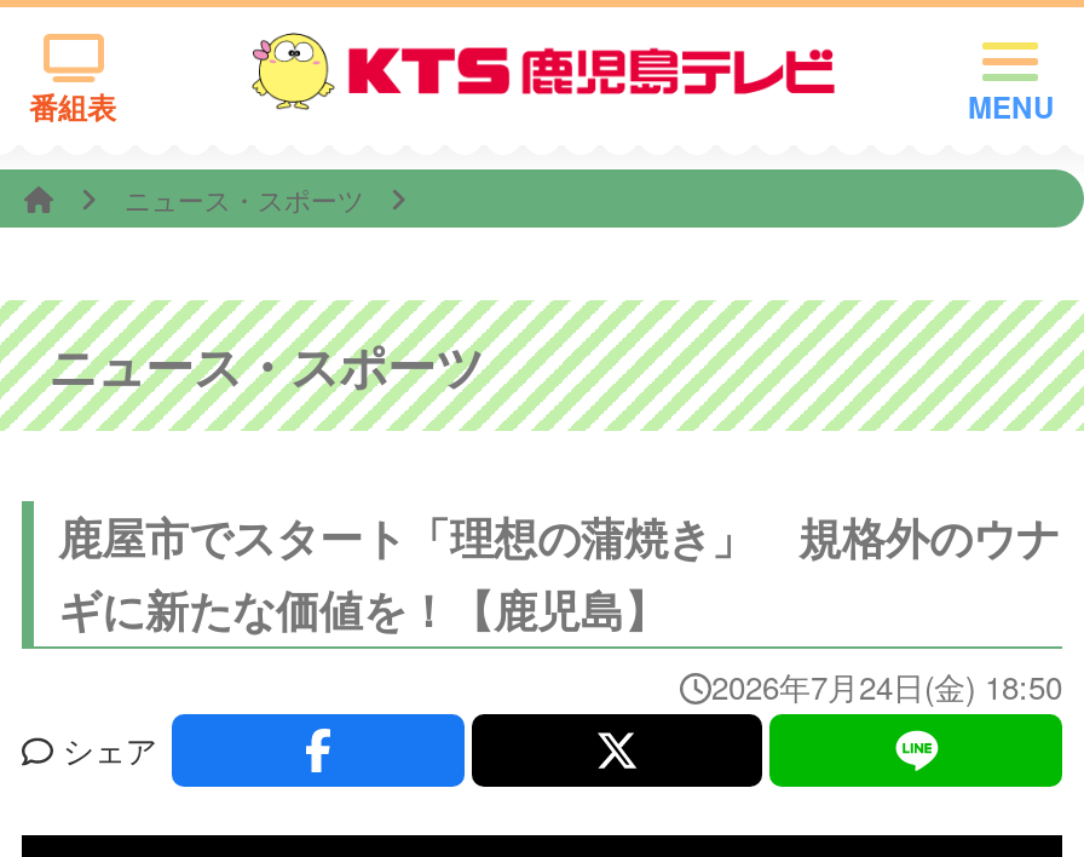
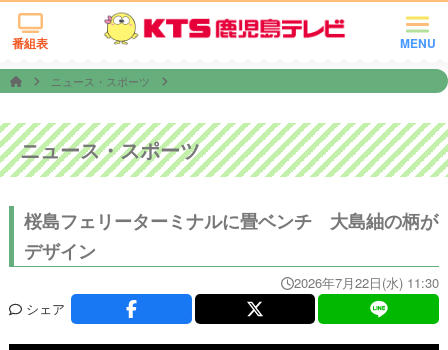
[58,506,1062,709] 鹿屋市でスタート「理想の蒲焼き」 規格外のウナ | ギに新たな価値を！【鹿児島】 | 2026年7月24日(金) 18:50 -> [24,208,439,292] 桜島フェリーターミナルに畳ベンチ 大島紬の柄が | デザイン | 2026年7月22日(水) 11:30

